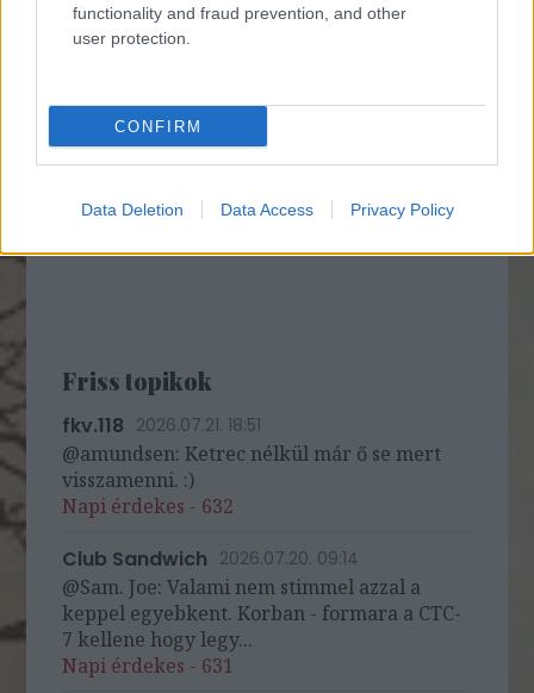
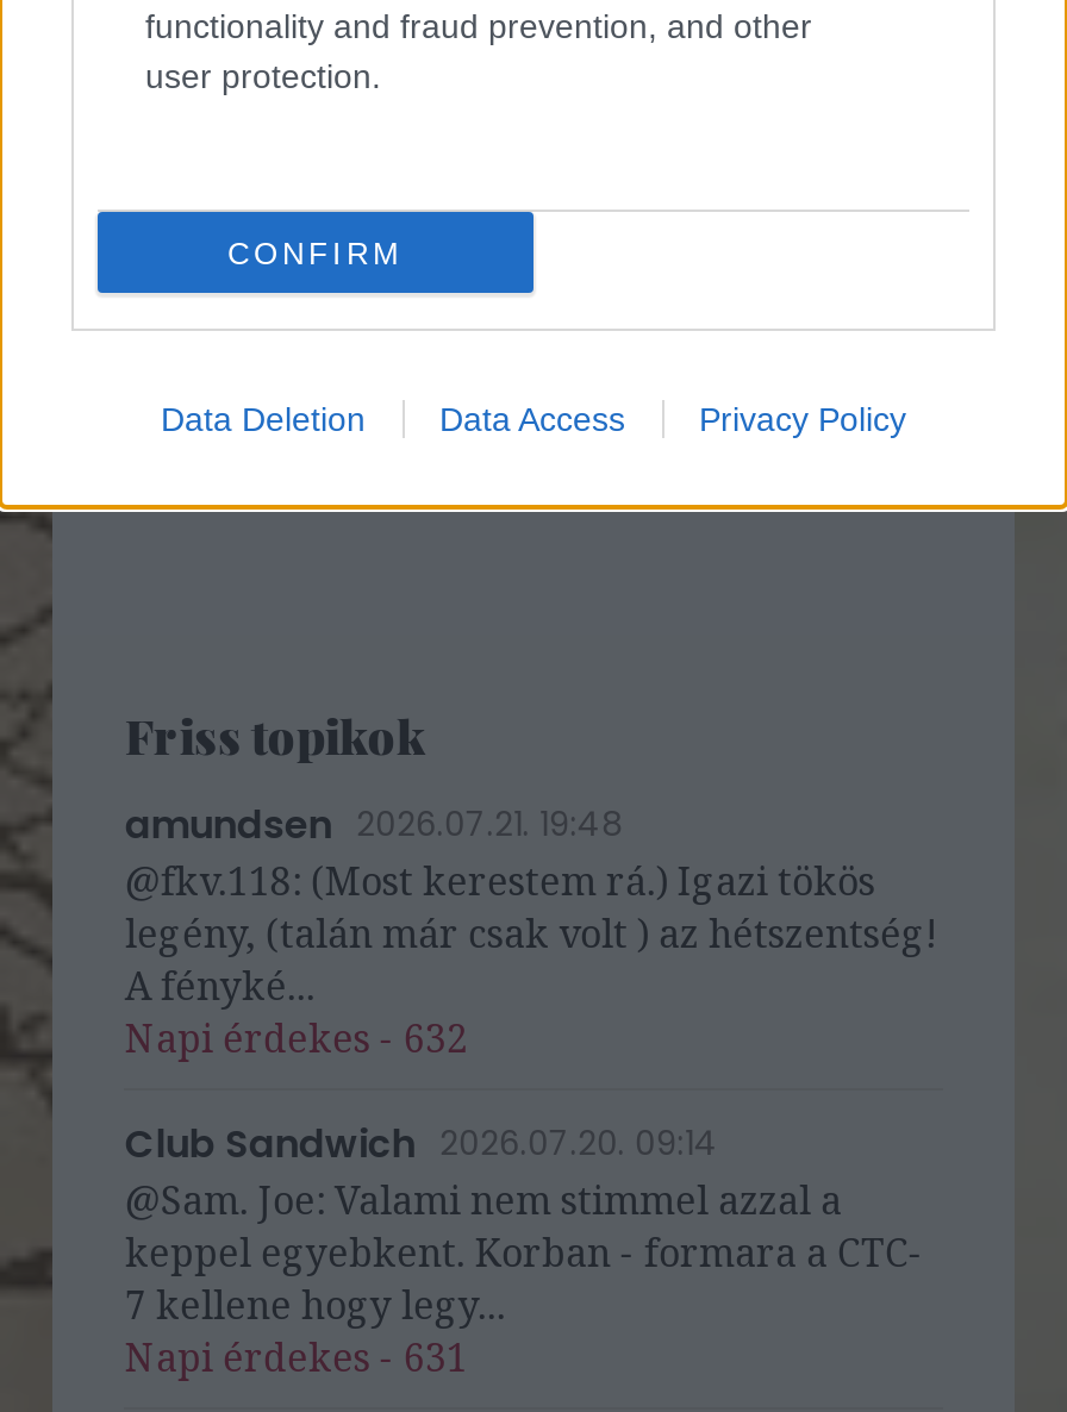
[62,412,442,493] fkv.118 2026.07.21. 18:51 | @amundsen: Ketrec nélkül már ő se mert | visszamenni. :) -> [125,798,939,1012] amundsen 2026.07.21. 19:48 | @fkv.118: (Most kerestem rá.) Igazi tökös | legény, (talán már csak volt ) az hétszentség! | A fényké...

